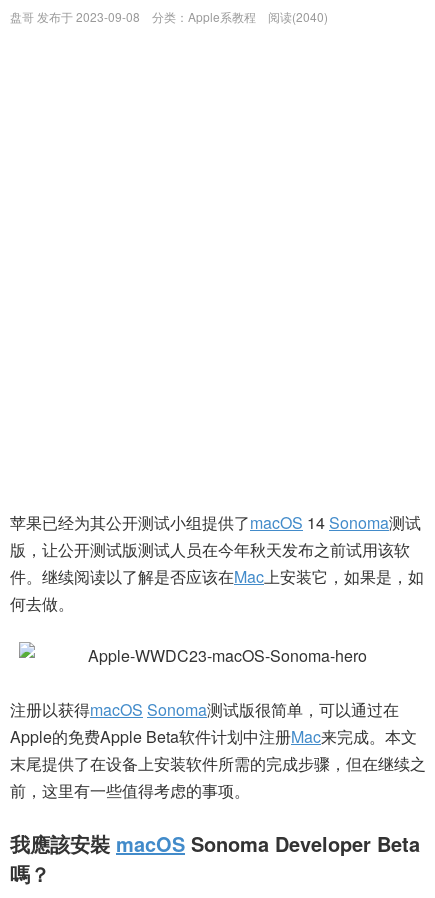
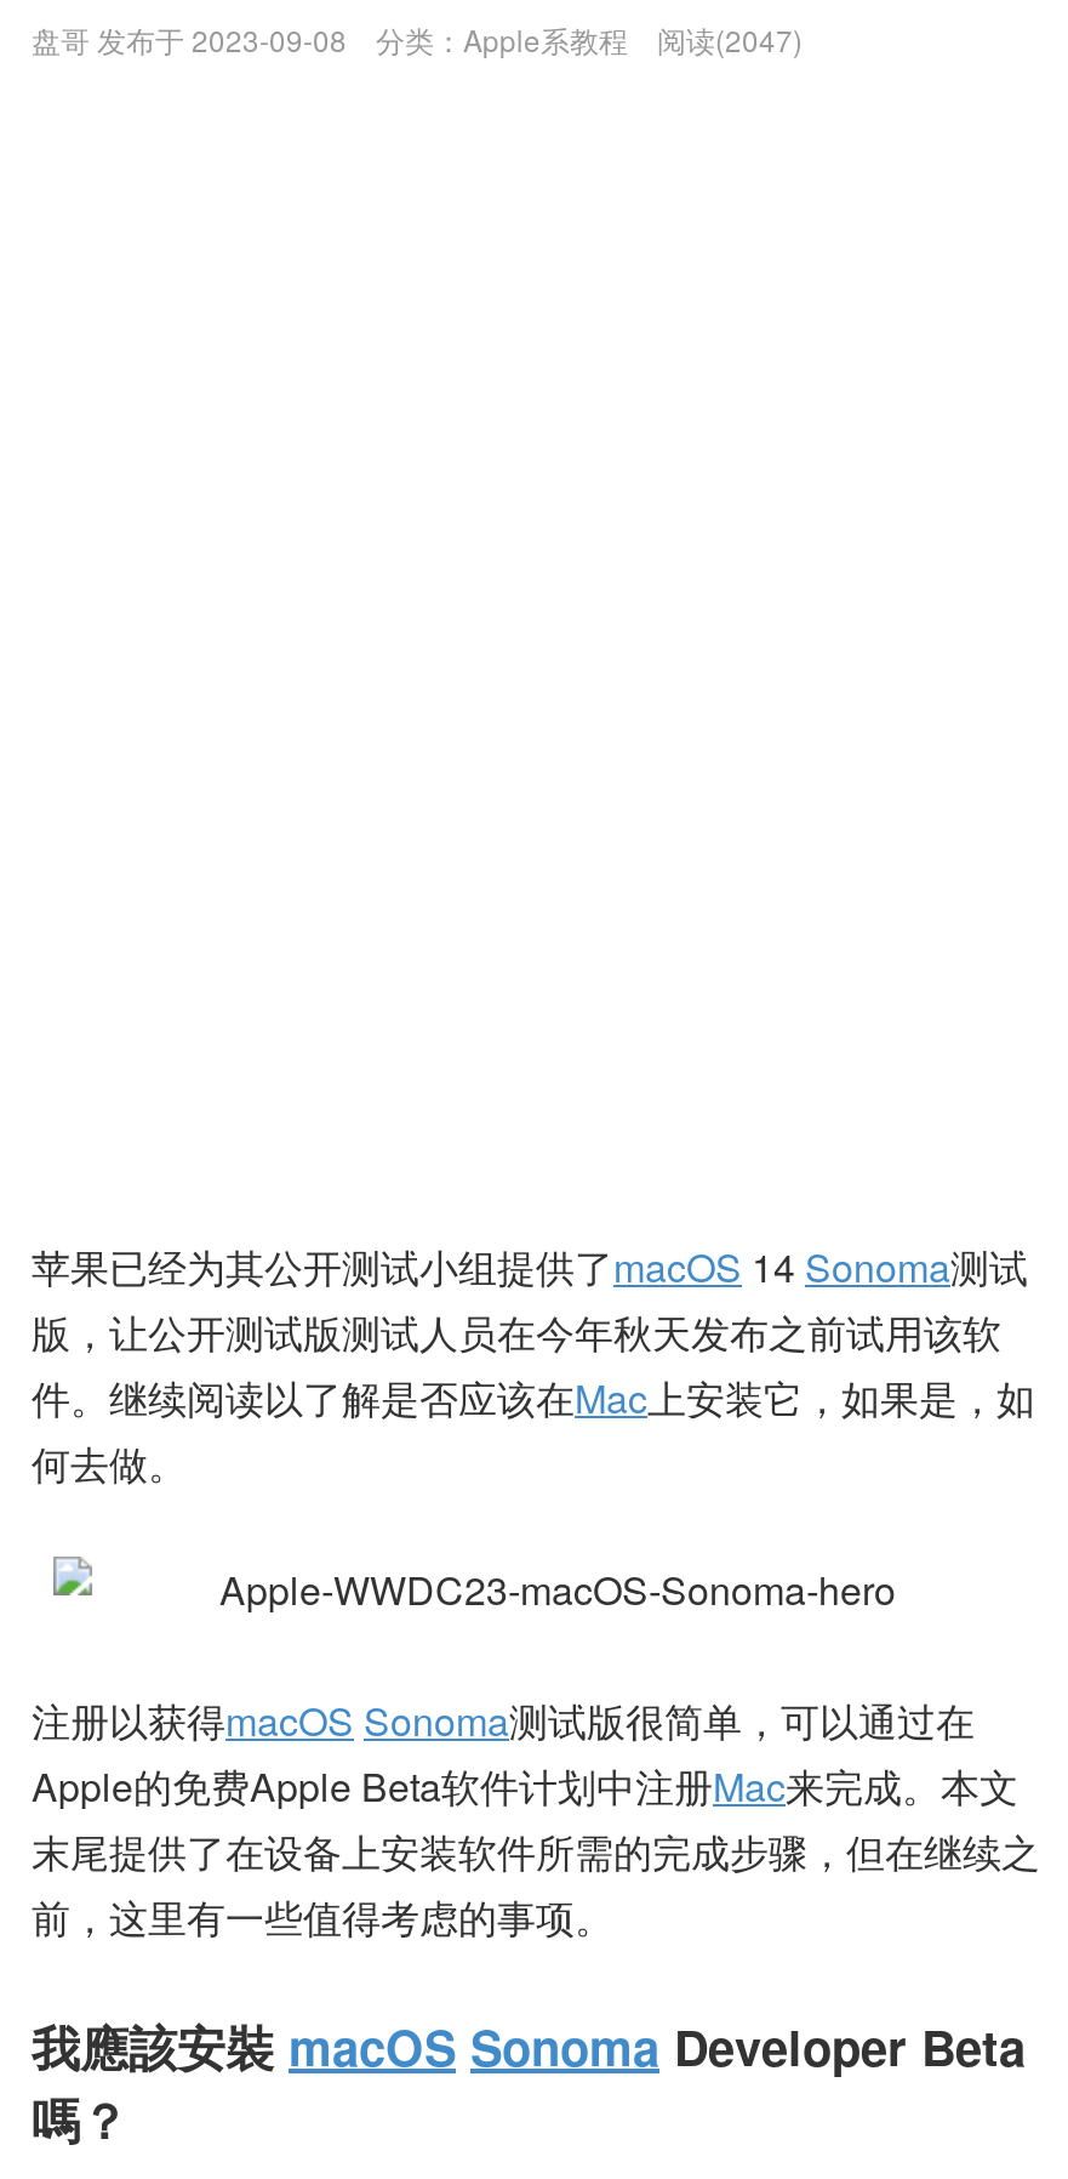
[10,8,328,25] 盘哥 发布于 2023-09-08 分类：Apple系教程 阅读(2040) -> [32,18,803,59] 盘哥 发布于 2023-09-08 分类：Apple系教程 阅读(2047)

